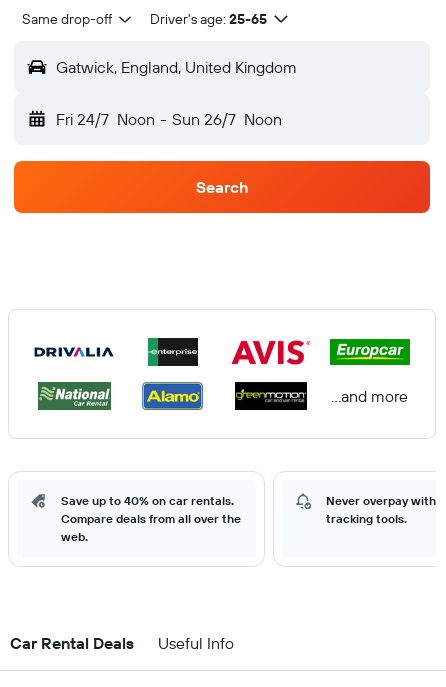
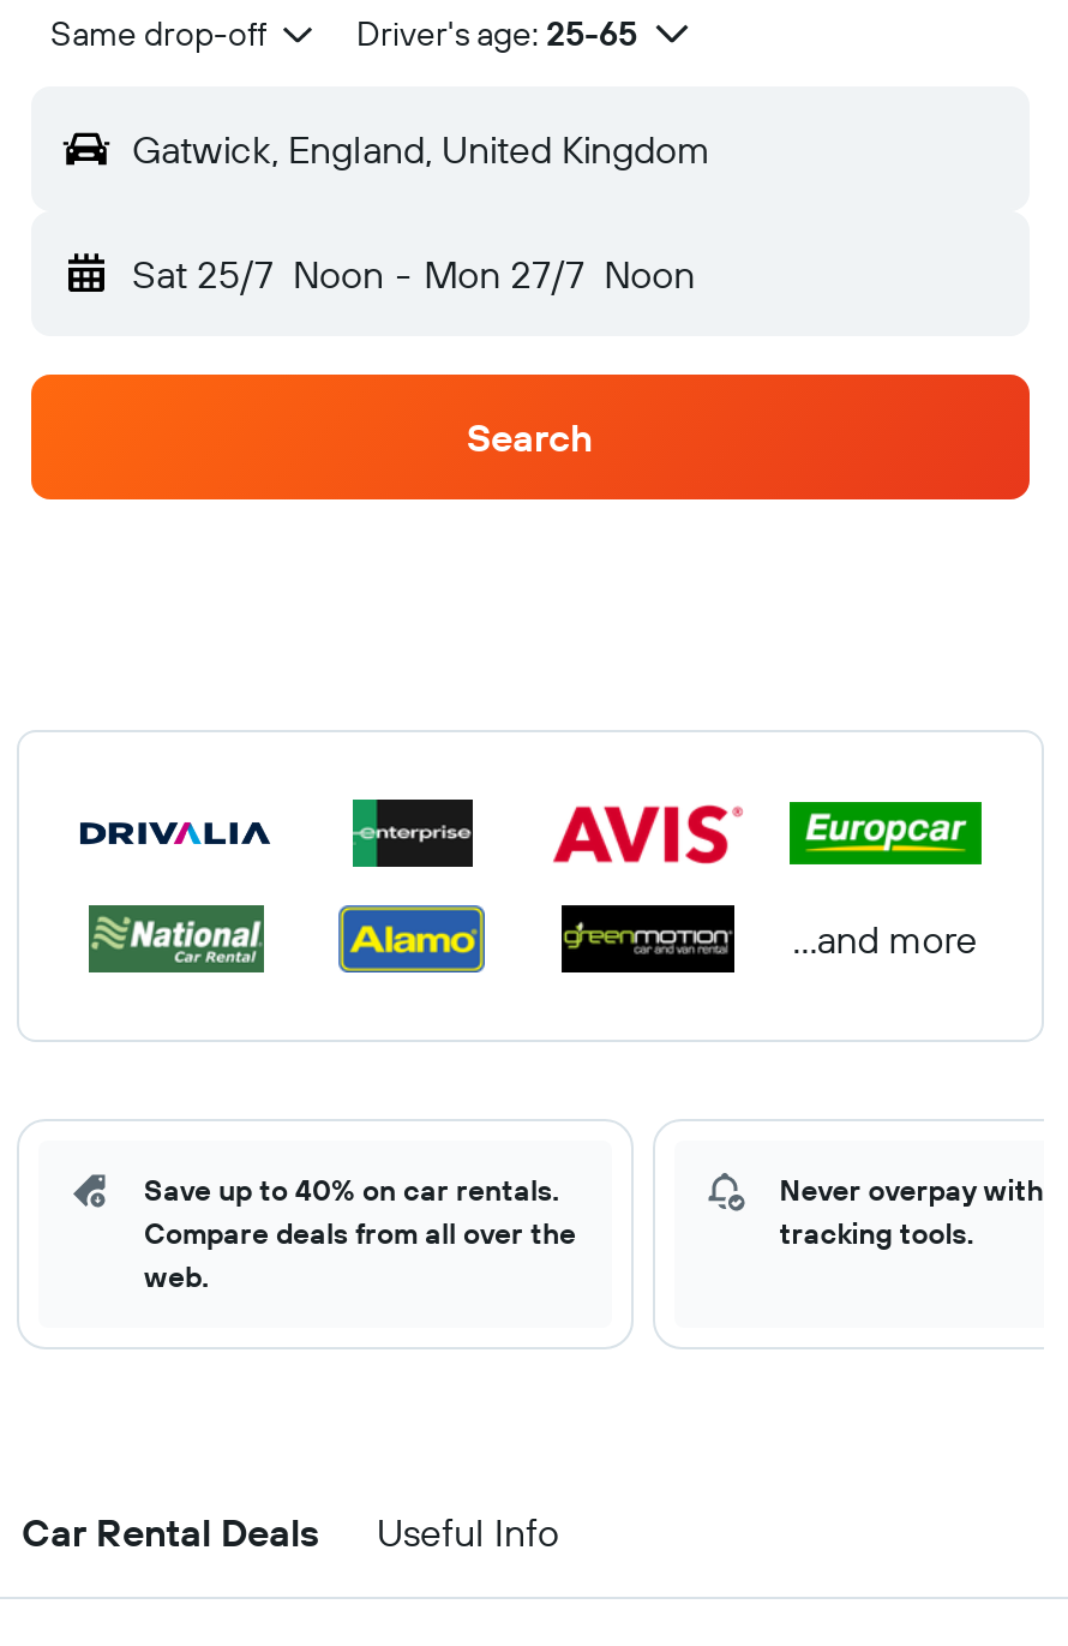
[56,109,282,129] Fri 24/7 Noon - Sun 26/7 Noon -> [132,250,695,298] Sat 25/7 Noon - Mon 27/7 Noon

